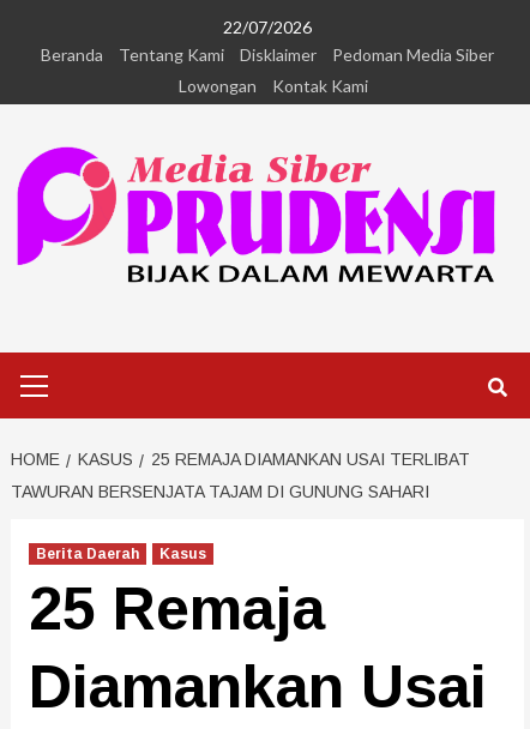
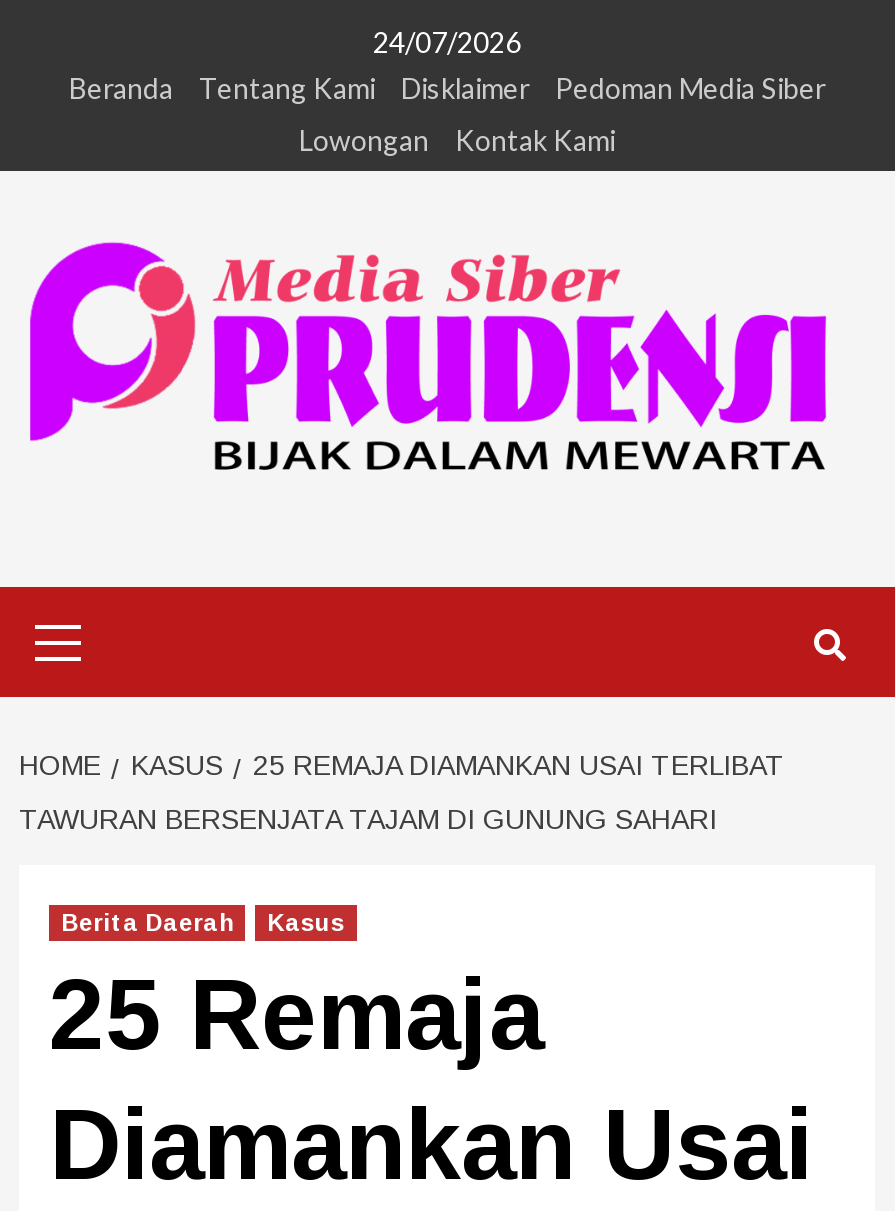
[223,17,312,37] 22/07/2026 -> [373,25,521,59] 24/07/2026

